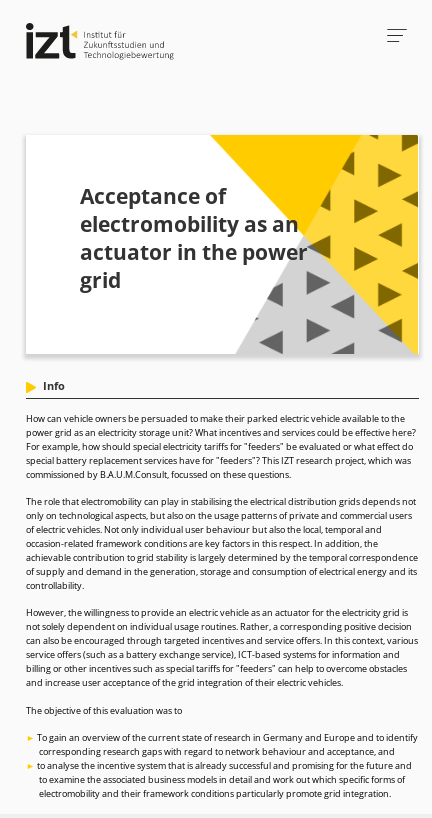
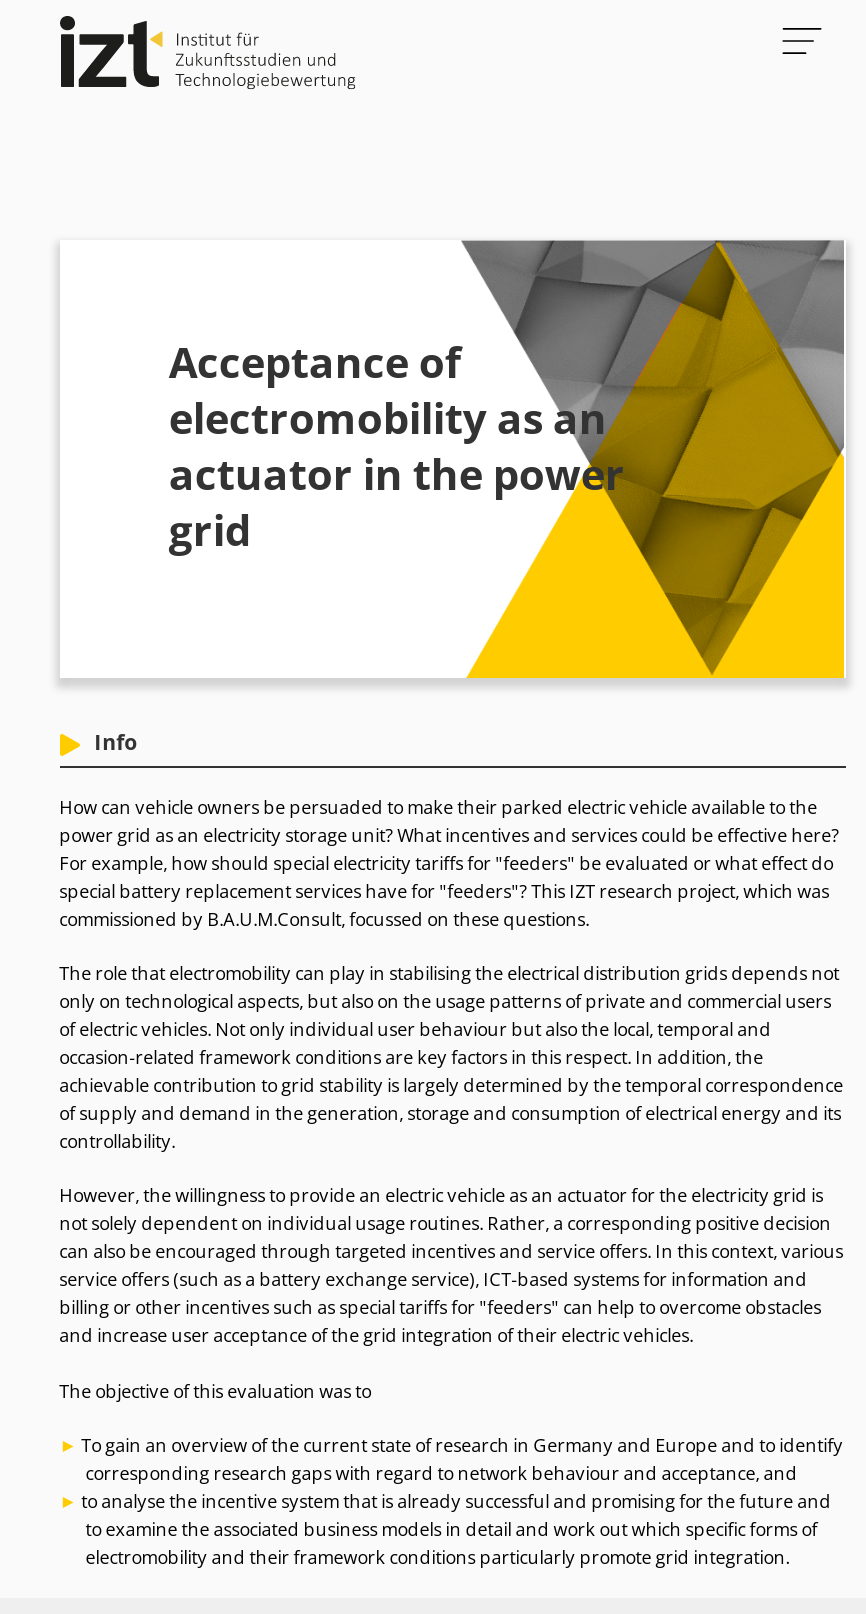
[210,134,419,355] [image] -> [430,238,846,680] [image]

